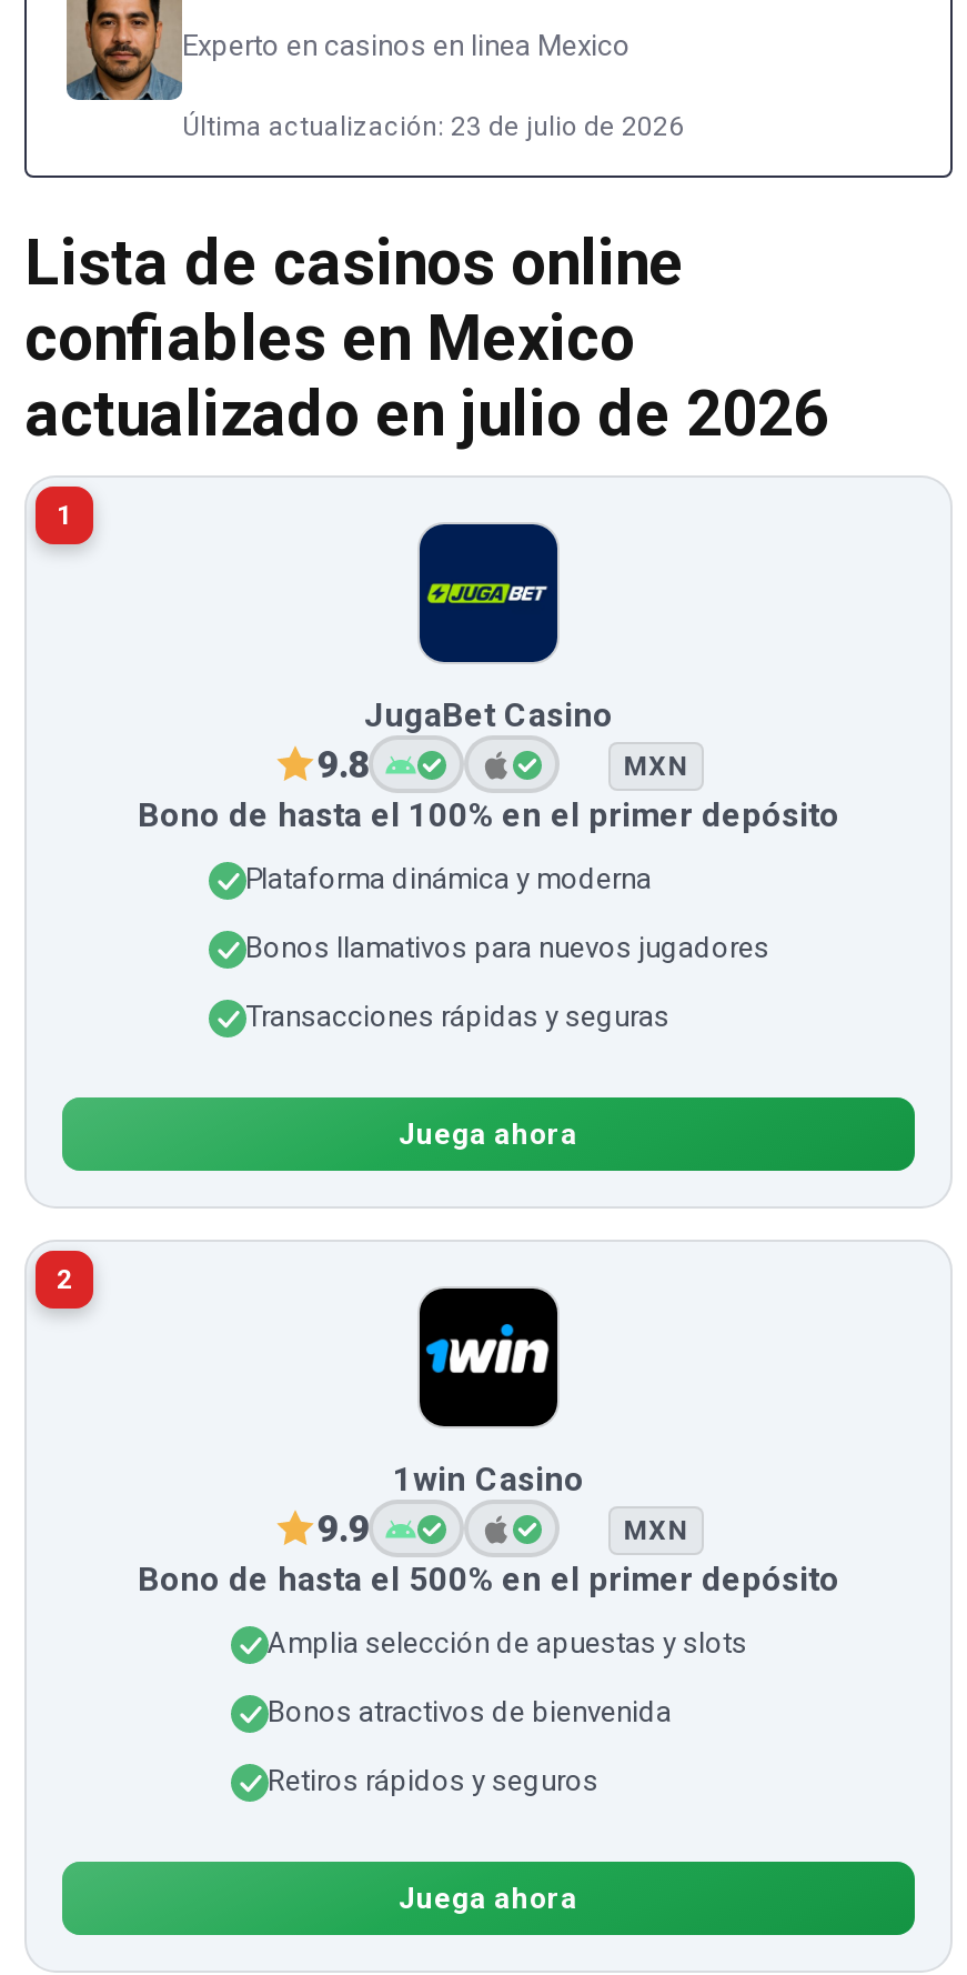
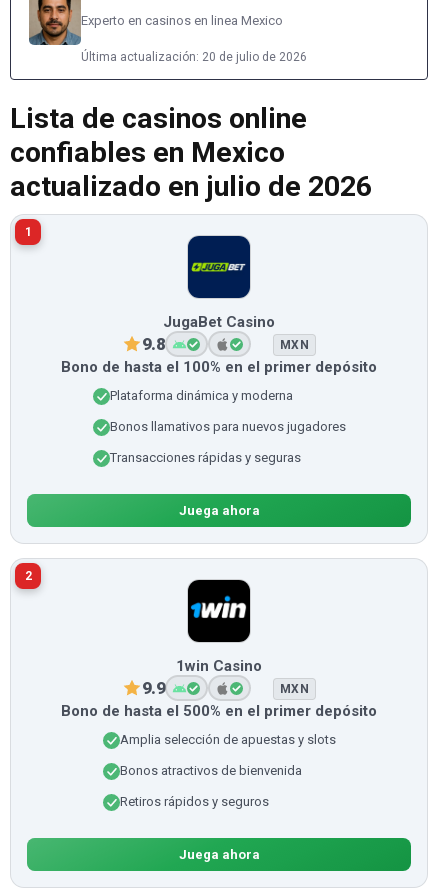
[182,111,684,142] Última actualización: 23 de julio de 2026 -> [81,50,307,64] Última actualización: 20 de julio de 2026

